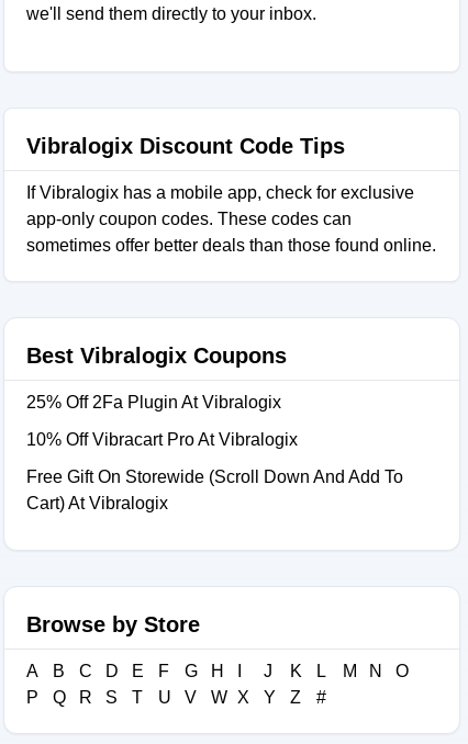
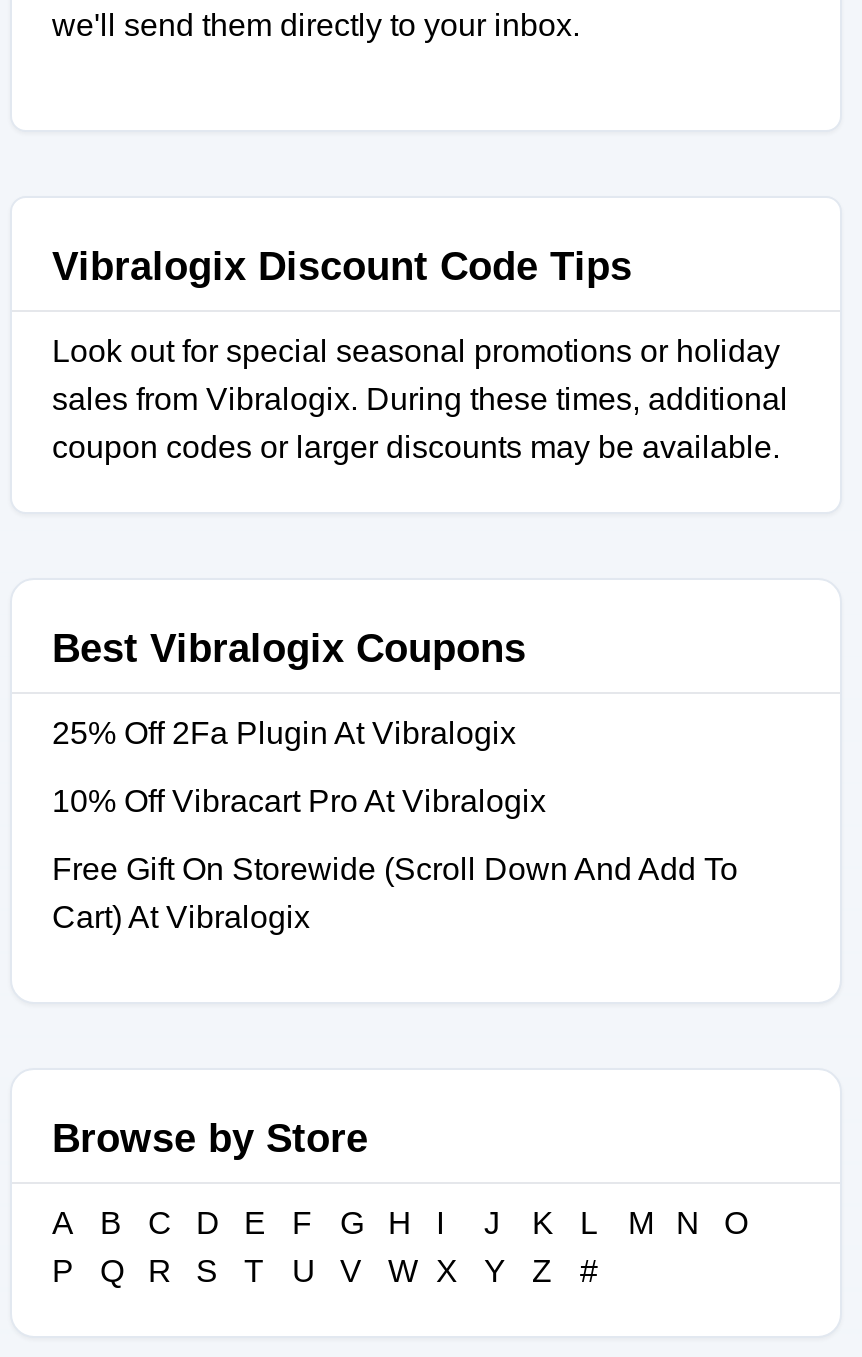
[26,183,436,255] If Vibralogix has a mobile app, check for exclusive | app-only coupon codes. These codes can | sometimes offer better deals than those found online. -> [52,334,788,464] Look out for special seasonal promotions or holiday | sales from Vibralogix. During these times, additional | coupon codes or larger discounts may be available.

